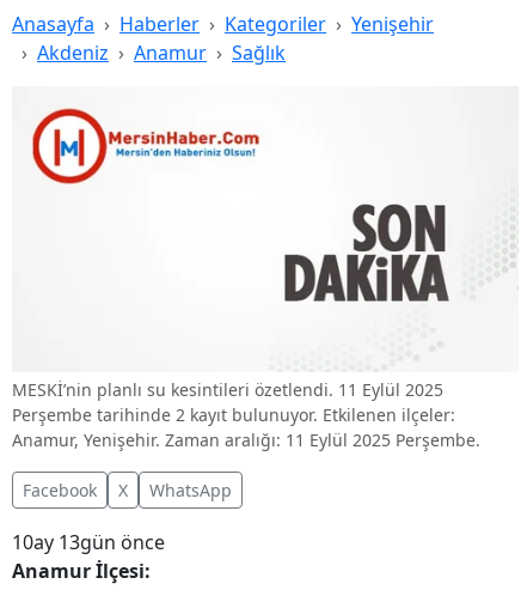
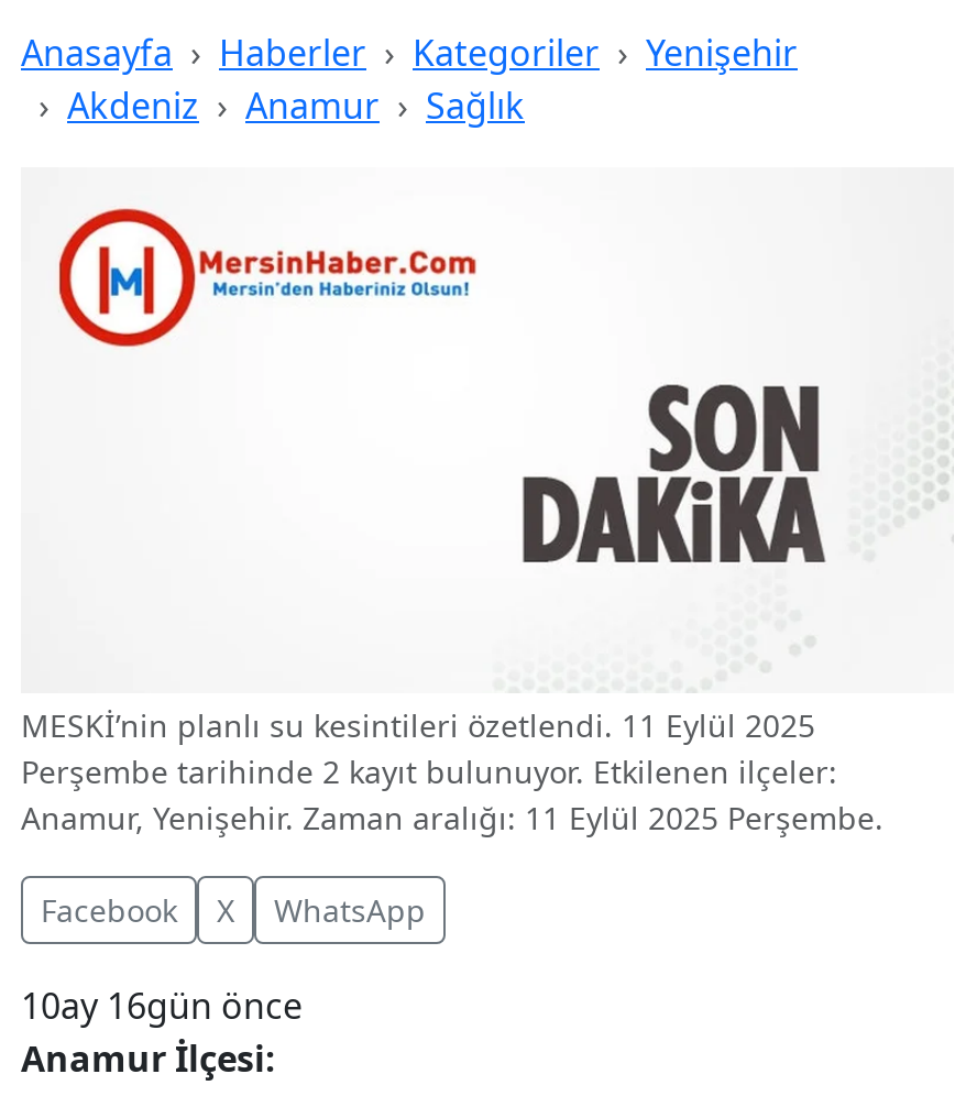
[12,528,165,555] 10ay 13gün önce -> [21,980,303,1029] 10ay 16gün önce

